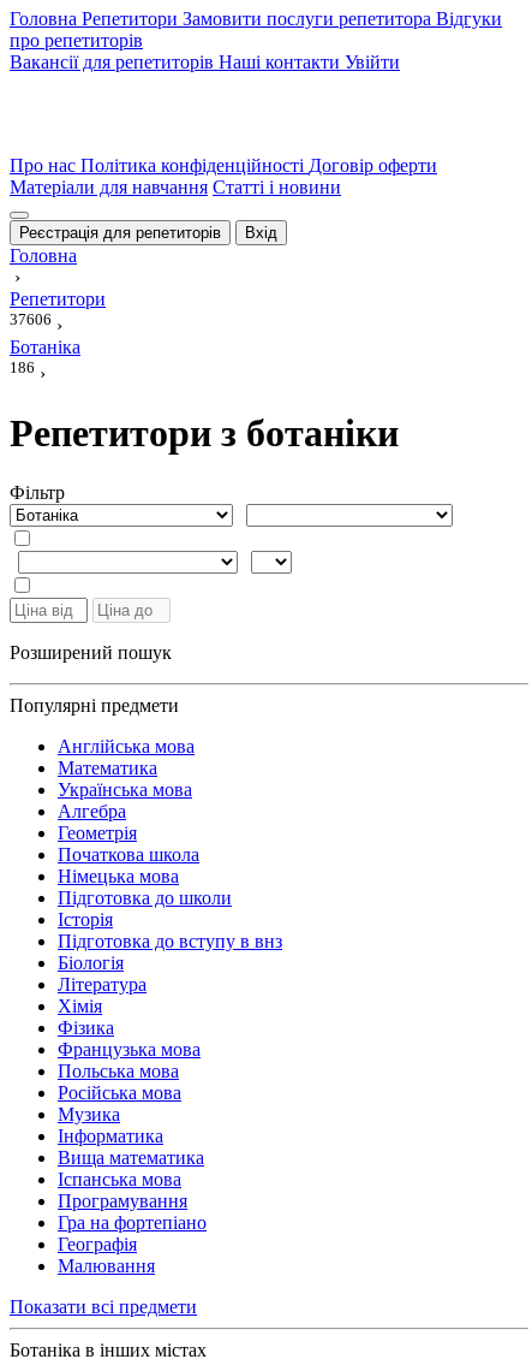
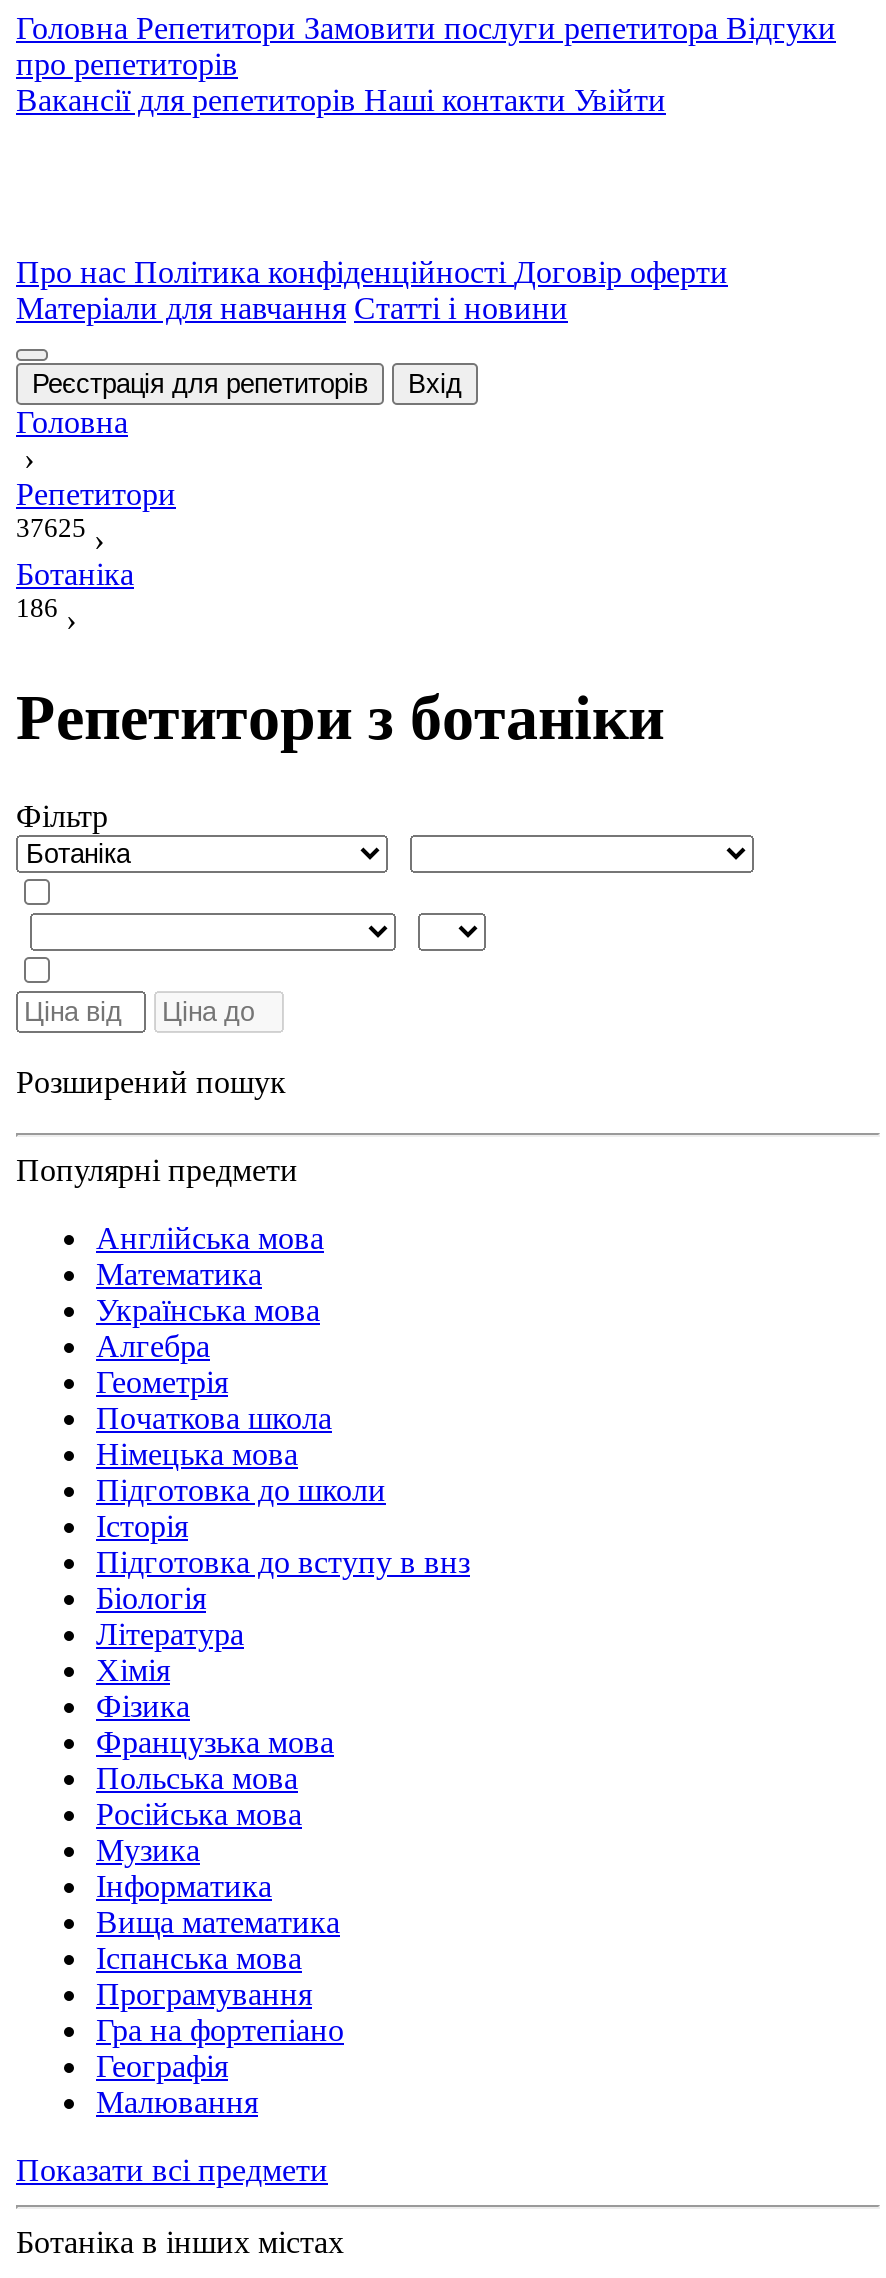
[10,310,67,336] 37606 › -> [16,513,112,556] 37625 ›

